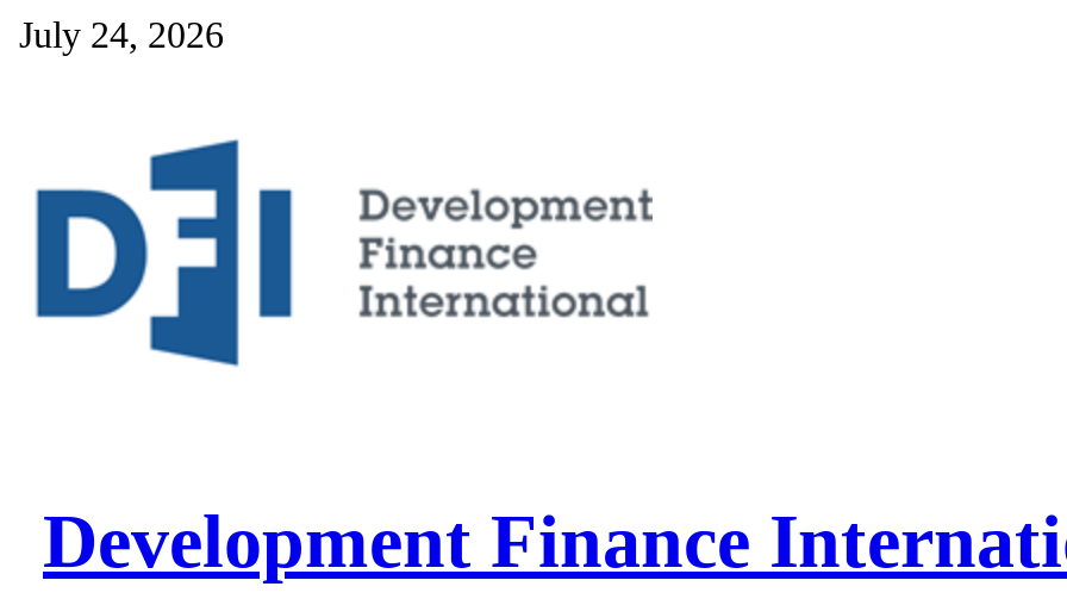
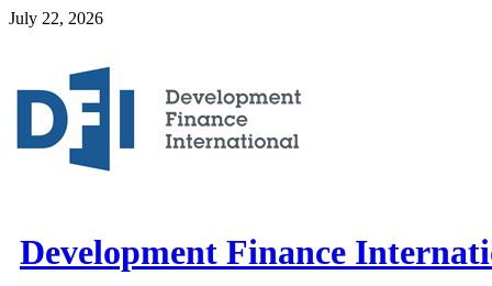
[19,14,224,55] July 24, 2026 -> [9,9,103,28] July 22, 2026

